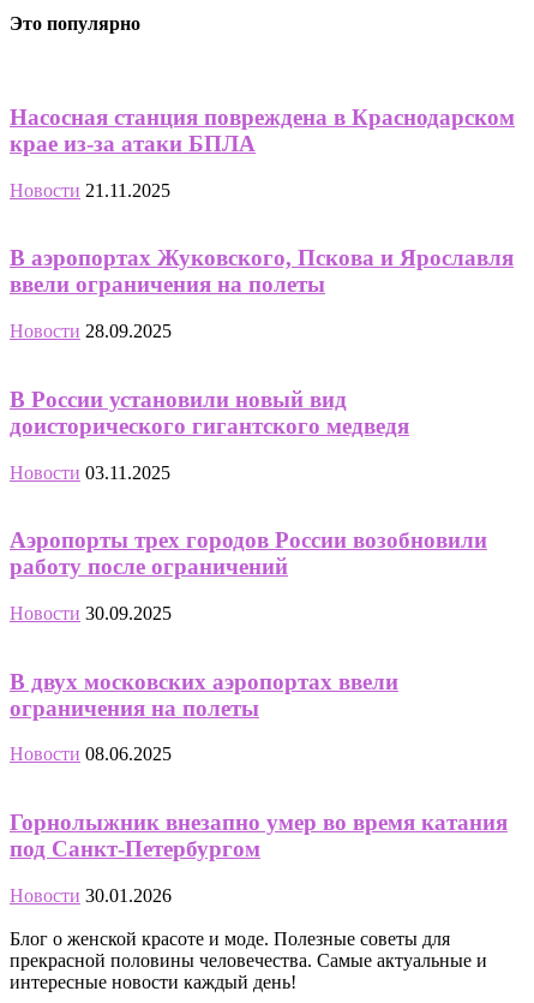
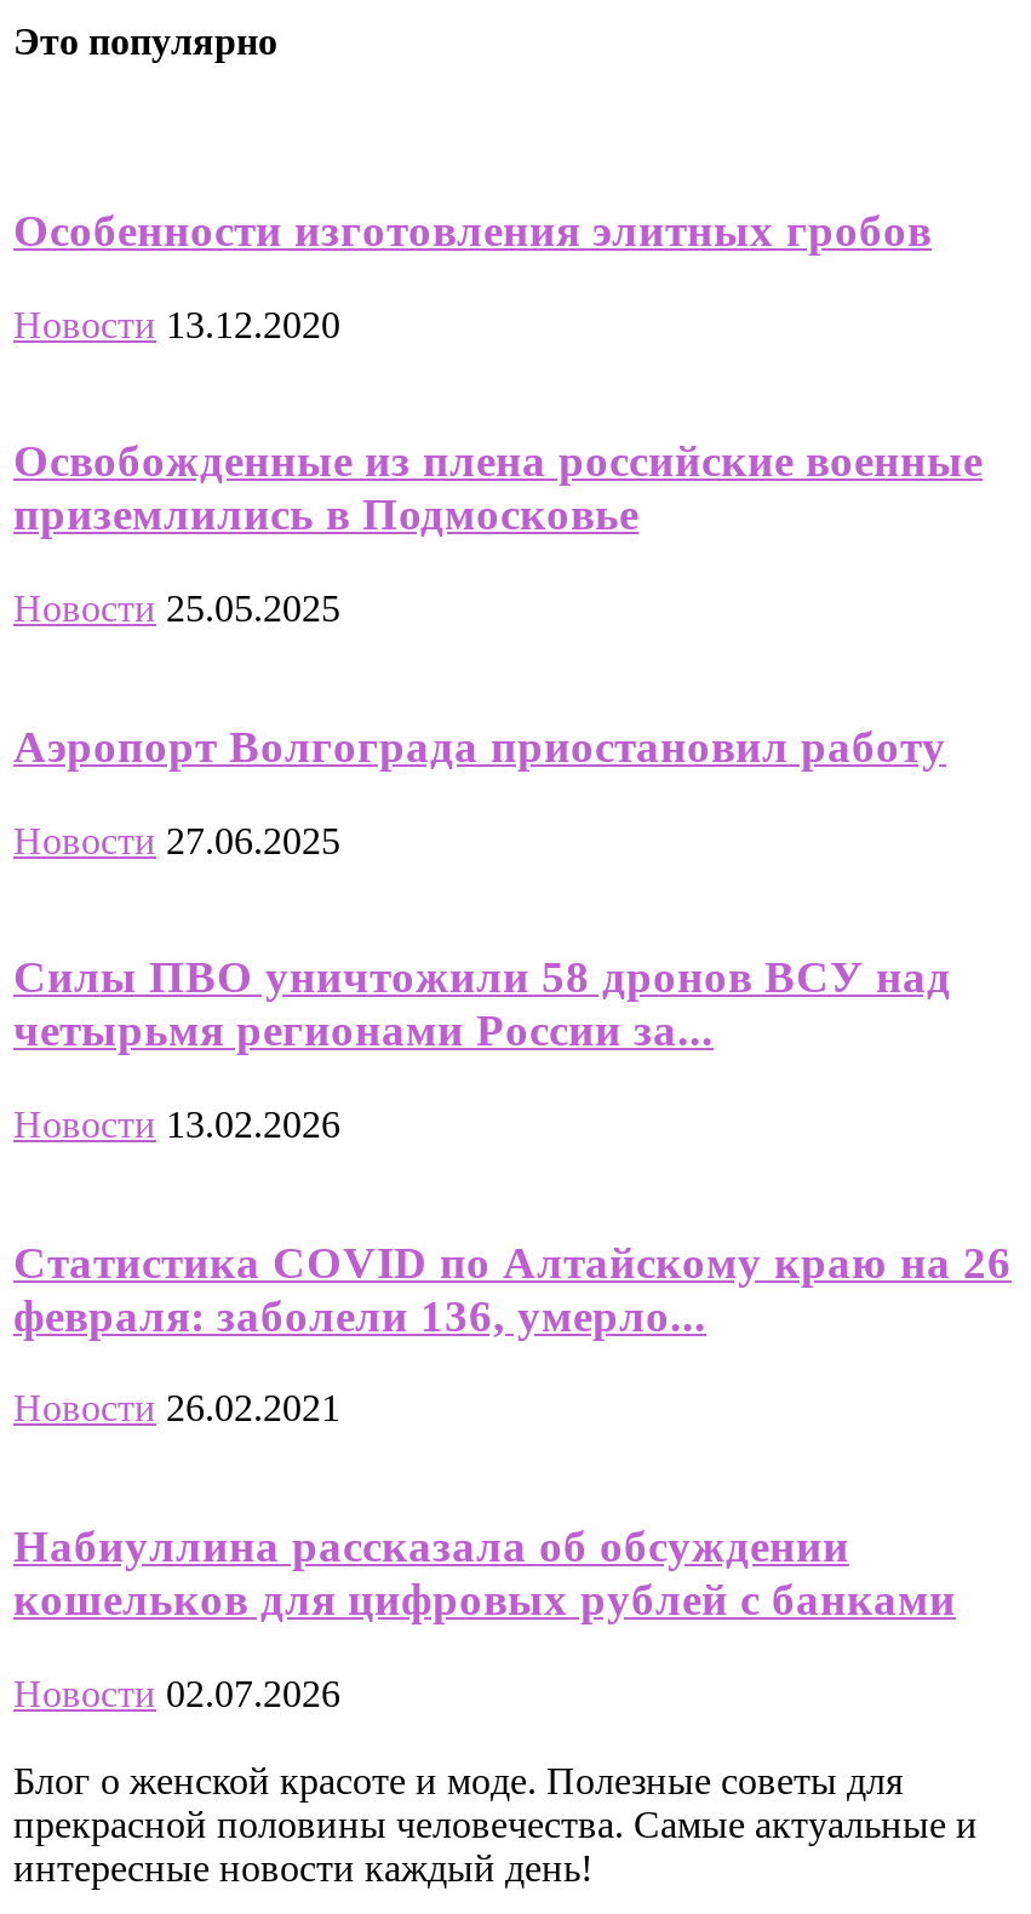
[10,104,515,156] Насосная станция повреждена в Краснодарском | крае из-за атаки БПЛА -> [13,204,932,255] Особенности изготовления элитных гробов
[10,180,170,200] Новости 21.11.2025 -> [13,303,340,344] Новости 13.12.2020
[10,245,514,297] В аэропортах Жуковского, Пскова и Ярославля | ввели ограничения на полеты -> [13,436,983,540] Освобожденные из плена российские военные | приземлились в Подмосковье
[10,321,172,341] Новости 28.09.2025 -> [13,588,340,629] Новости 25.05.2025
[10,387,409,438] В России установили новый вид | доисторического гигантского медведя -> [13,720,946,771] Аэропорт Волгограда приостановил работу
[10,462,170,482] Новости 03.11.2025 -> [13,819,340,860] Новости 27.06.2025
[10,528,487,579] Аэропорты трех городов России возобновили | работу после ограничений -> [13,951,951,1056] Силы ПВО уничтожили 58 дронов ВСУ над | четырьмя регионами России за...
[10,603,172,623] Новости 30.09.2025 -> [13,1103,340,1145] Новости 13.02.2026
[10,669,398,720] В двух московских аэропортах ввели | ограничения на полеты -> [13,1236,1012,1340] Статистика COVID по Алтайскому краю на 26 | февраля: заболели 136, умерло...
[10,744,172,764] Новости 08.06.2025 -> [13,1388,340,1429] Новости 26.02.2021
[10,810,508,861] Горнолыжник внезапно умер во время катания | под Санкт-Петербургом -> [13,1521,956,1625] Набиуллина рассказала об обсуждении | кошельков для цифровых рублей с банками
[10,885,172,905] Новости 30.01.2026 -> [13,1672,340,1714] Новости 02.07.2026

